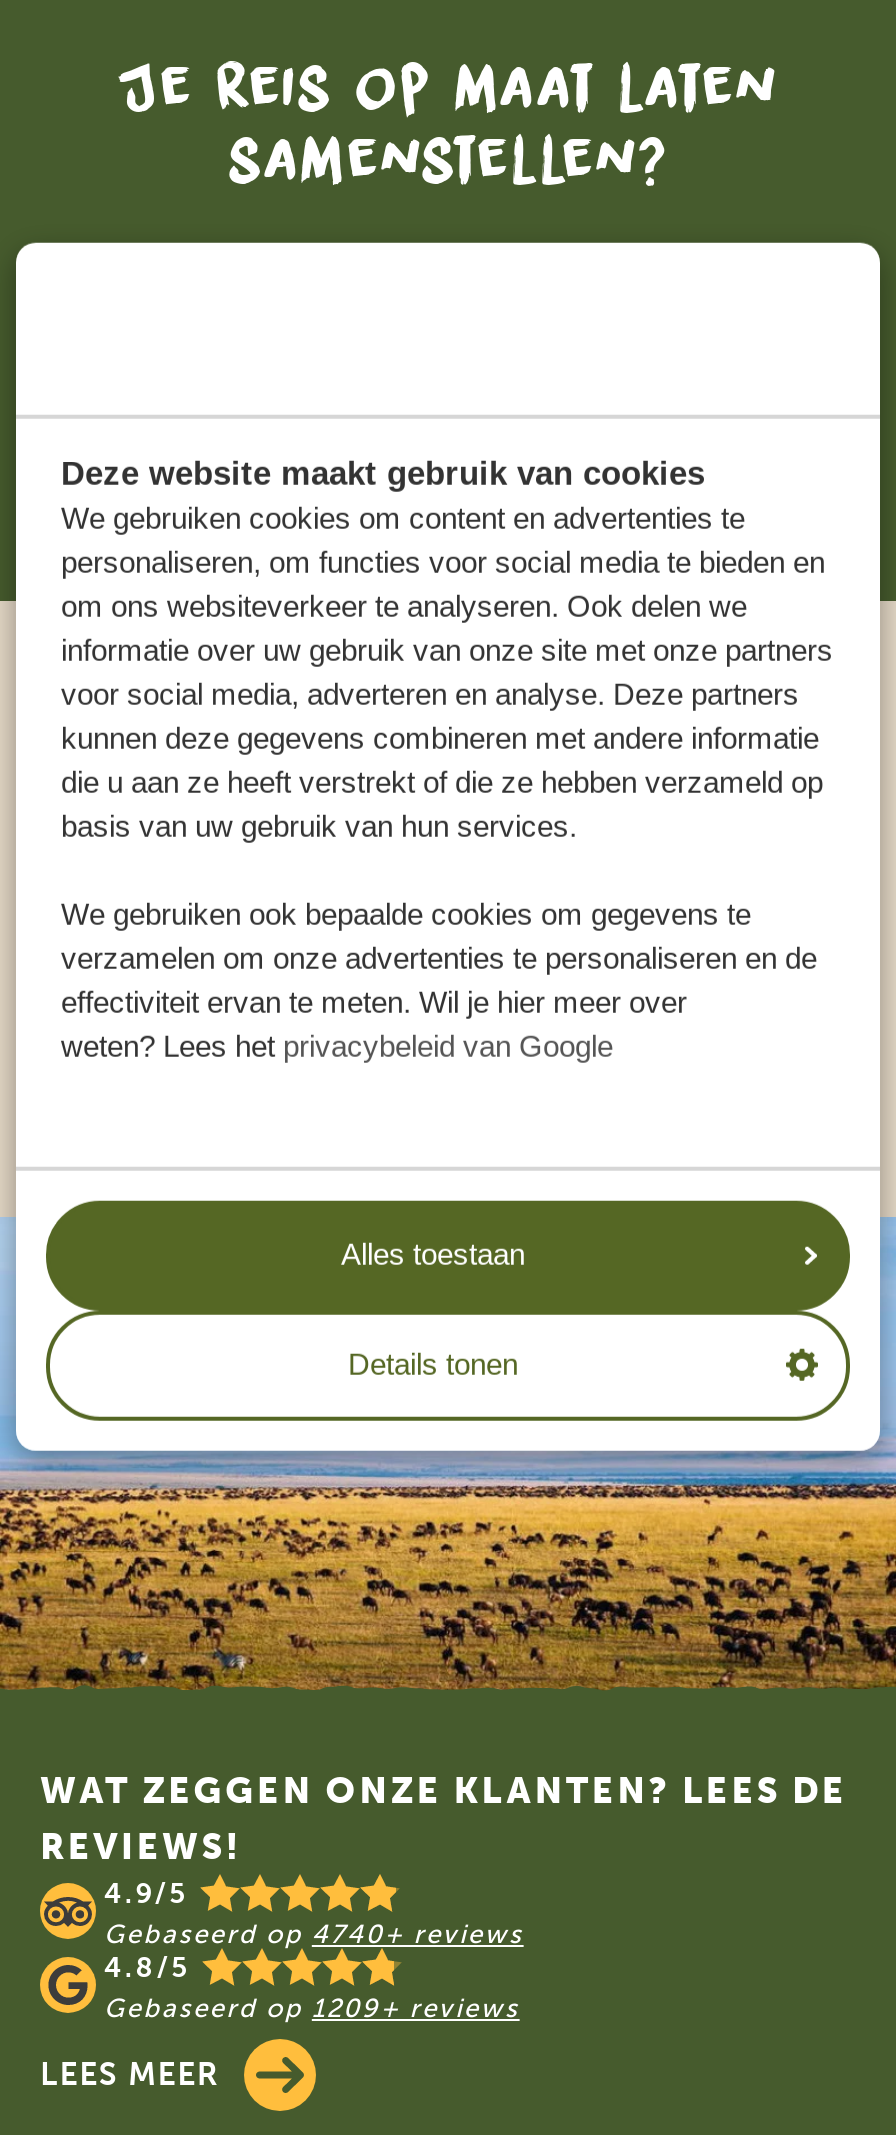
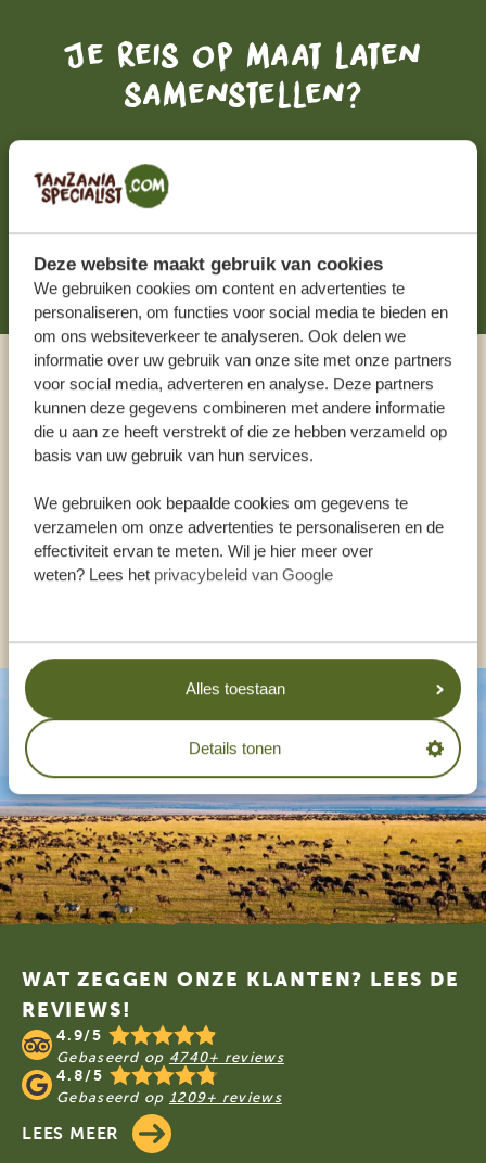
none -> [34,163,170,209] [image]

